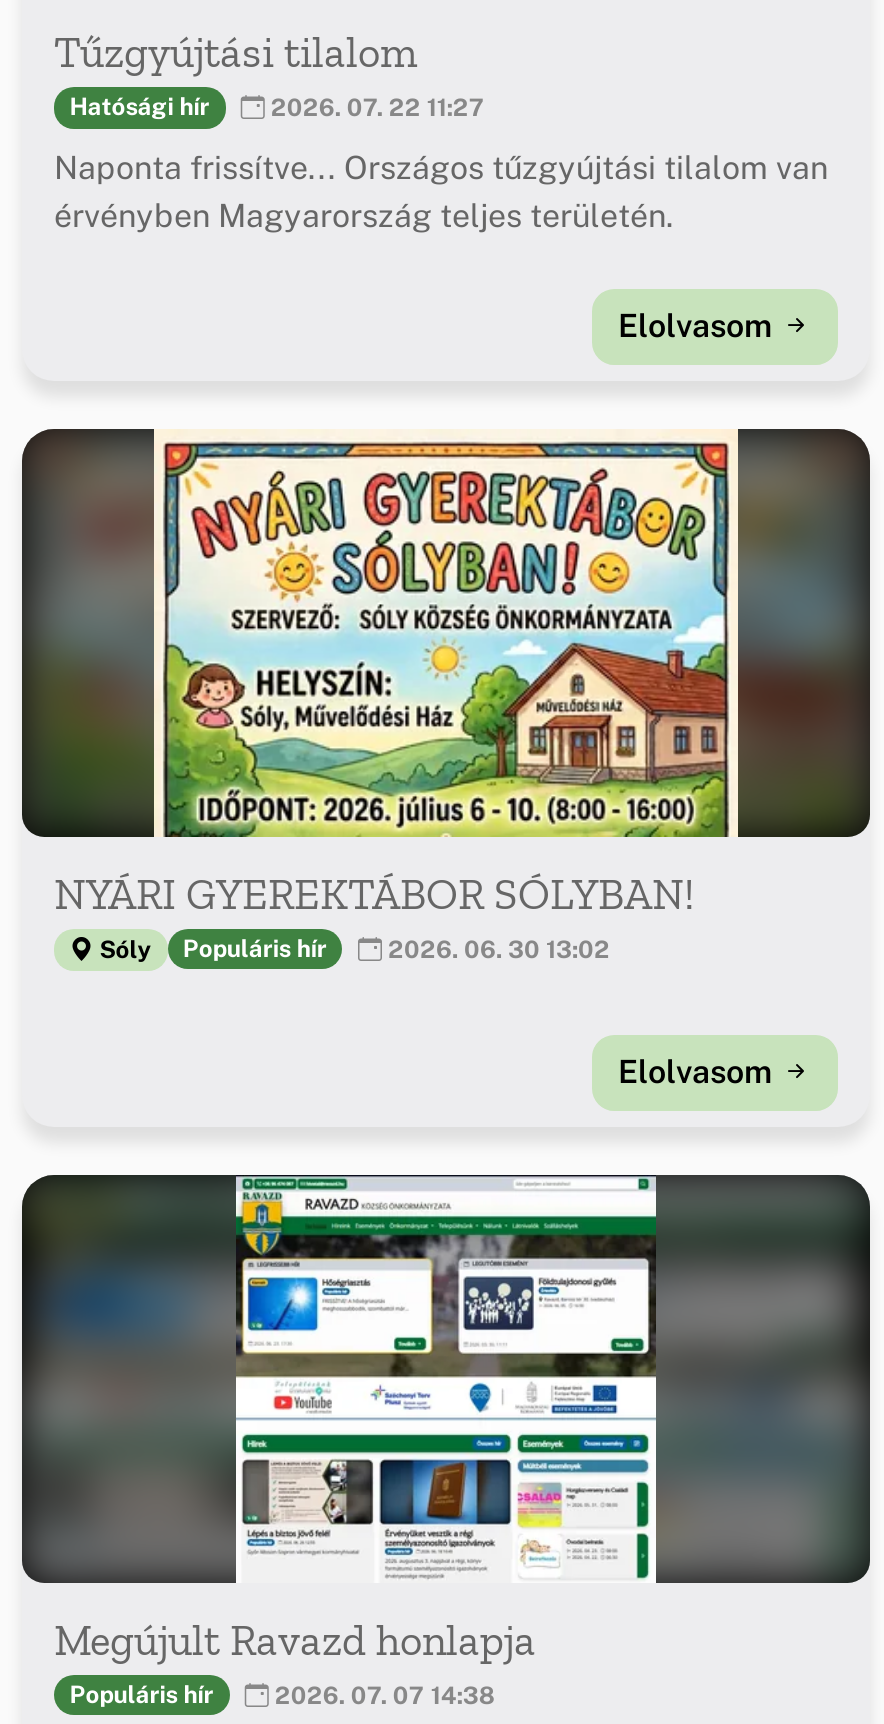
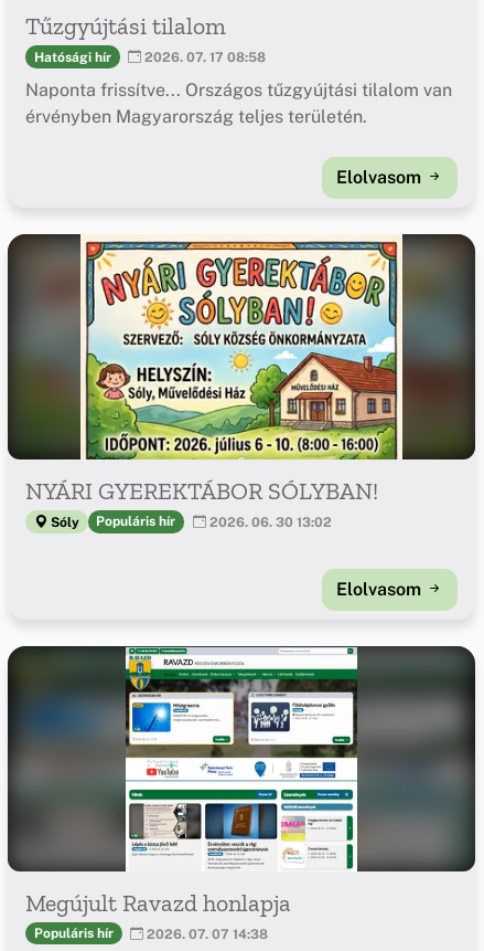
[70,94,485,123] Hatósági hír 2026. 07. 22 11:27 -> [34,49,266,65] Hatósági hír 2026. 07. 17 08:58

